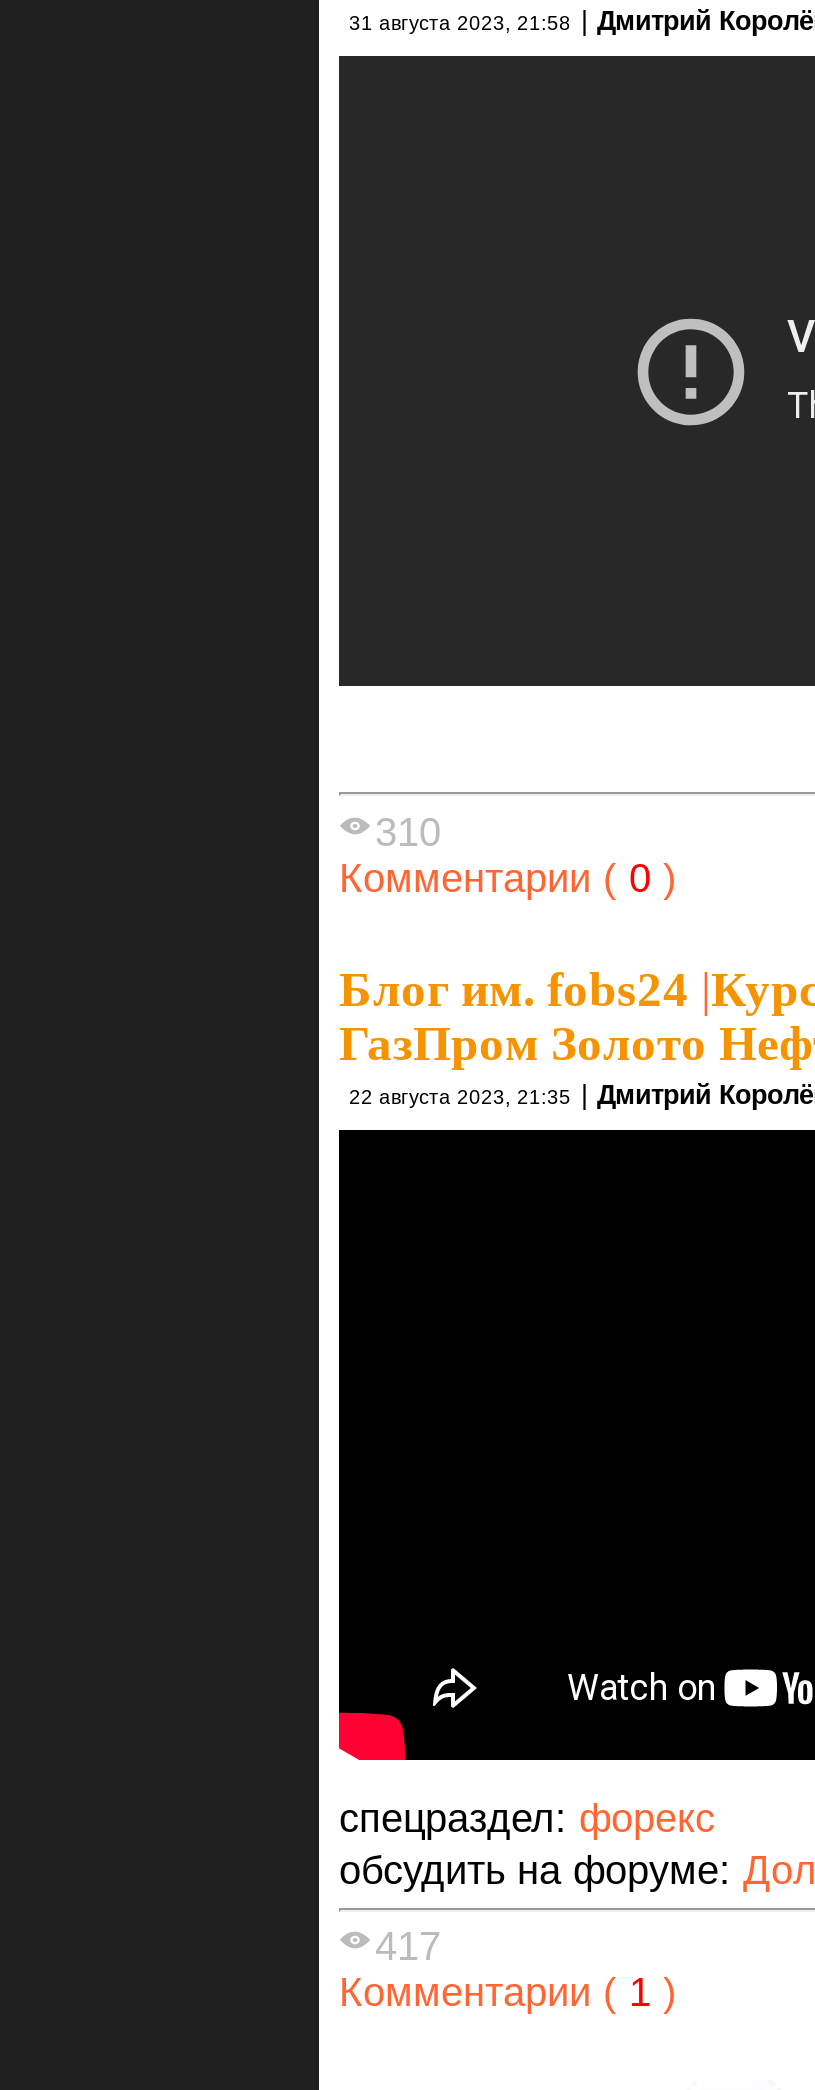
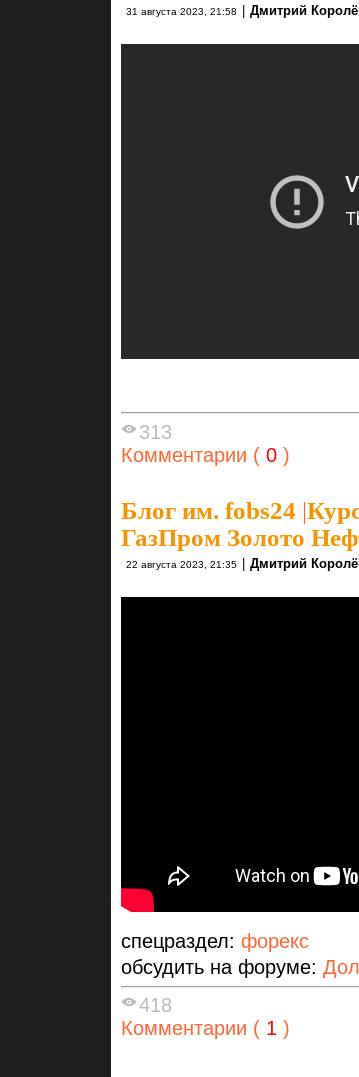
[375,810,441,854] 310 -> [139,421,172,443] 313
[375,1924,441,1968] 417 -> [139,994,172,1016] 418

